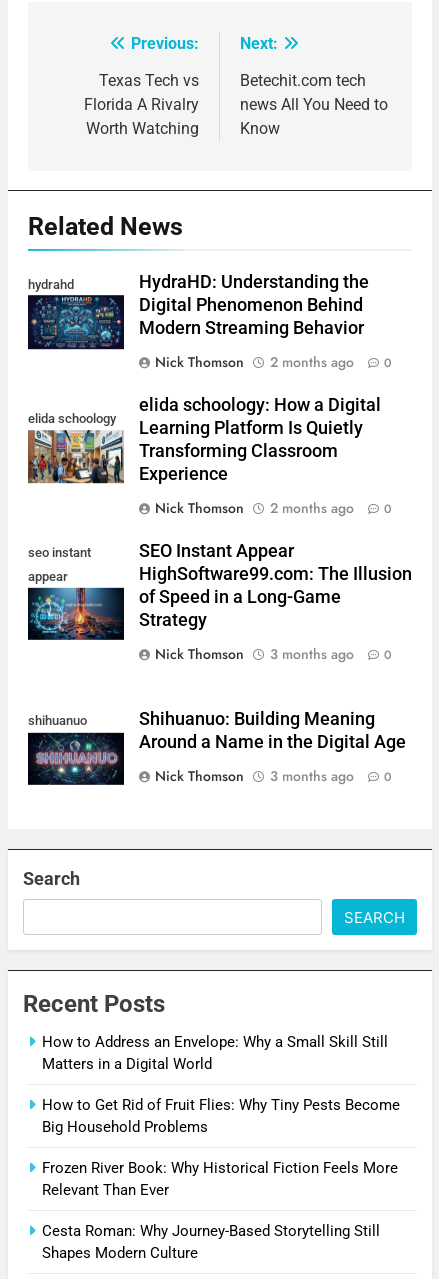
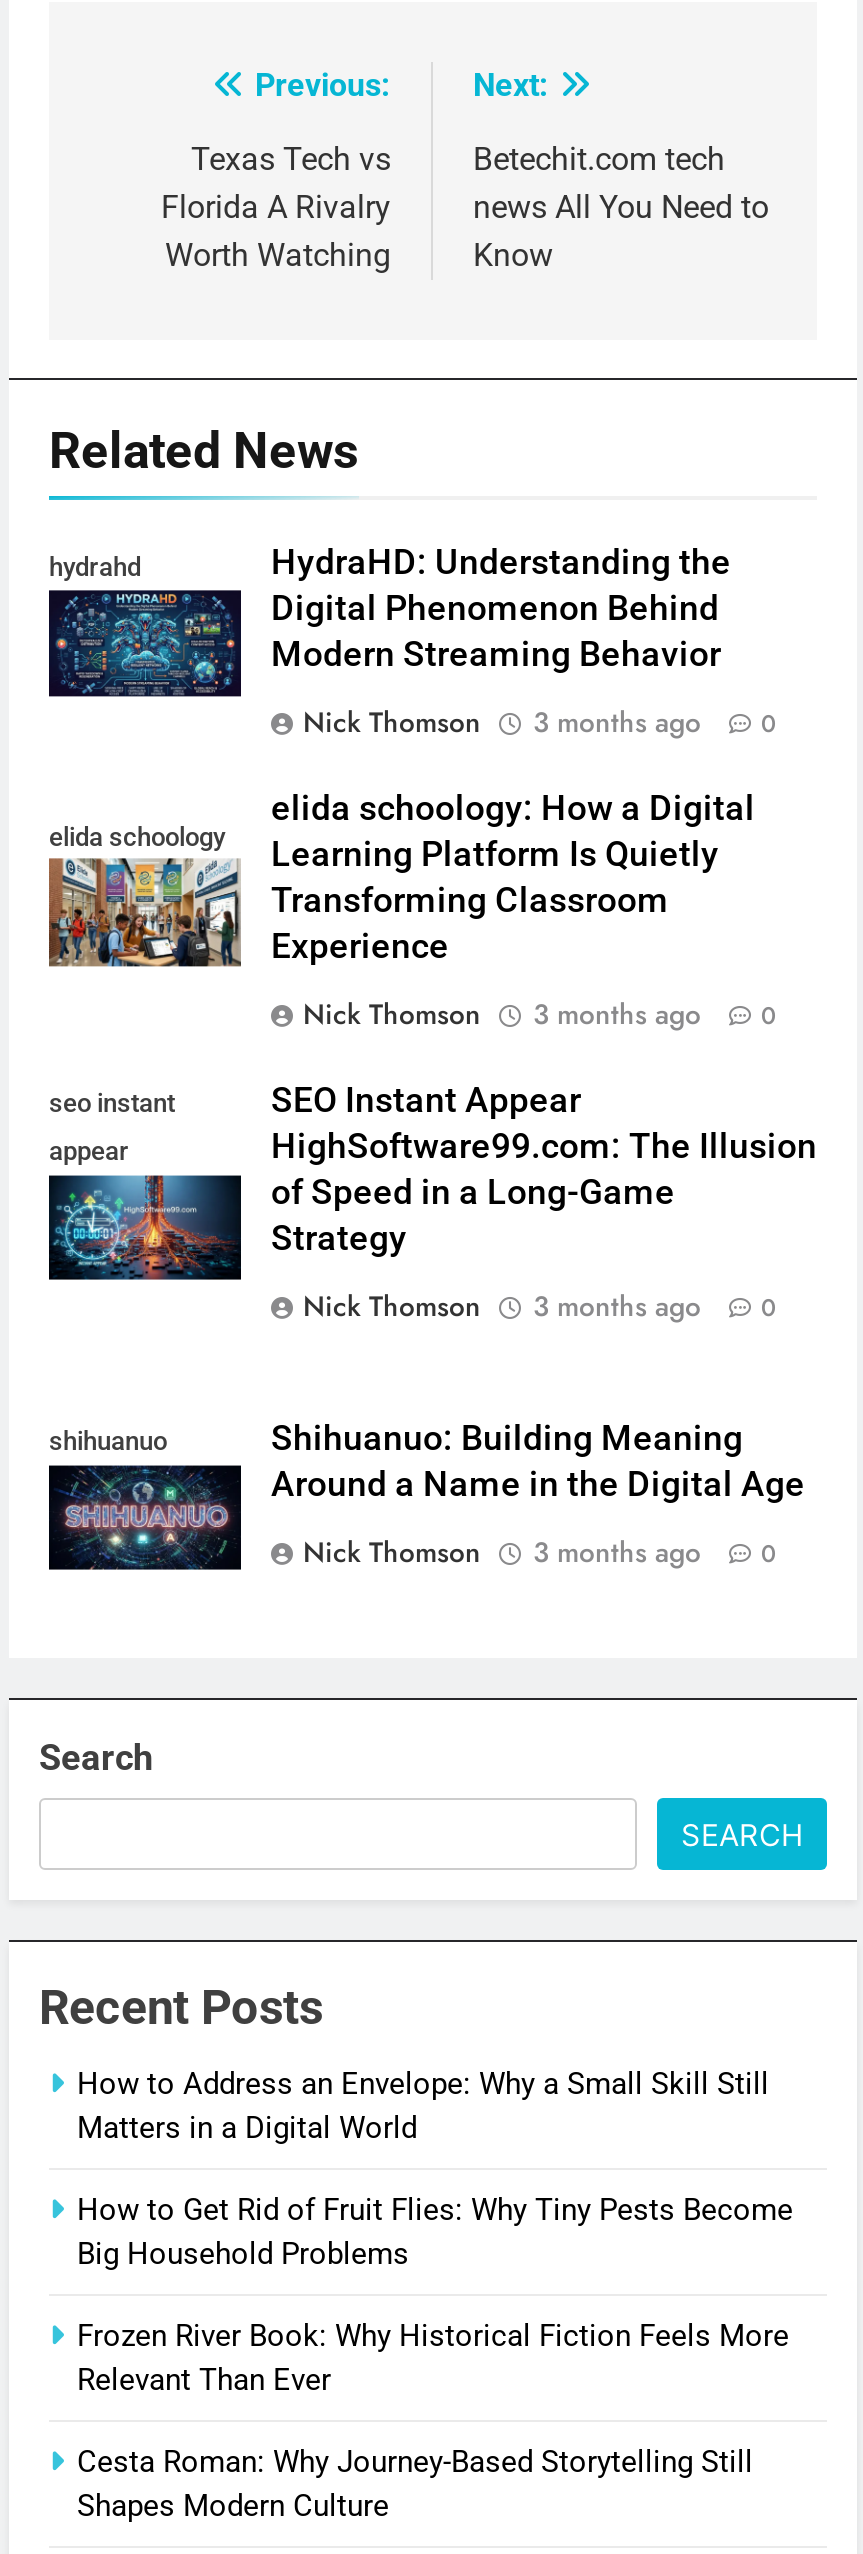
[155,352,392,372] Nick Thomson 2 months ago 0 -> [303,702,777,742] Nick Thomson 3 months ago 0
[155,498,392,518] Nick Thomson 2 months ago 0 -> [303,994,777,1034] Nick Thomson 3 months ago 0

